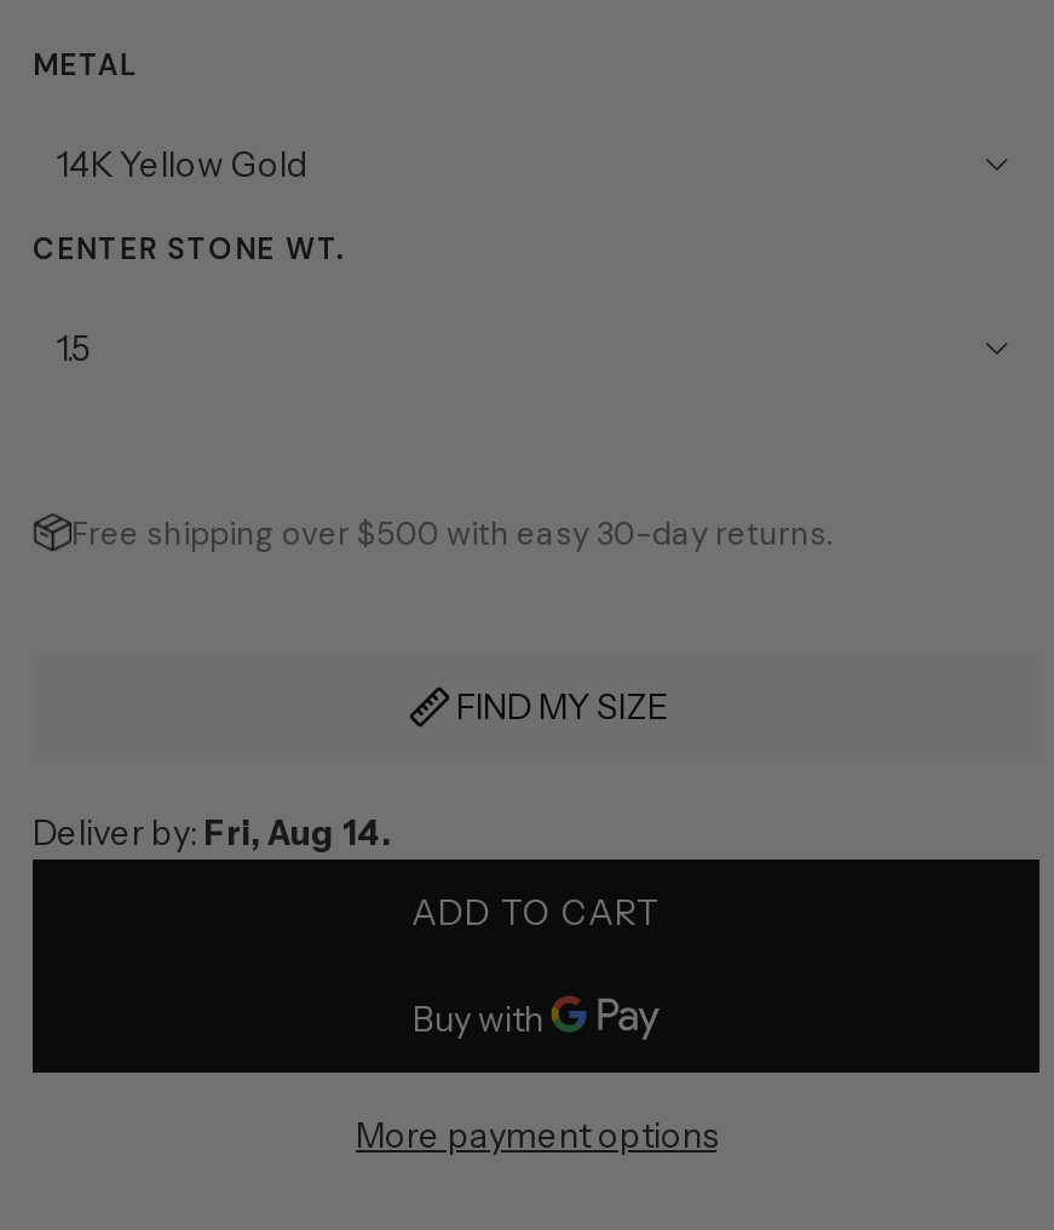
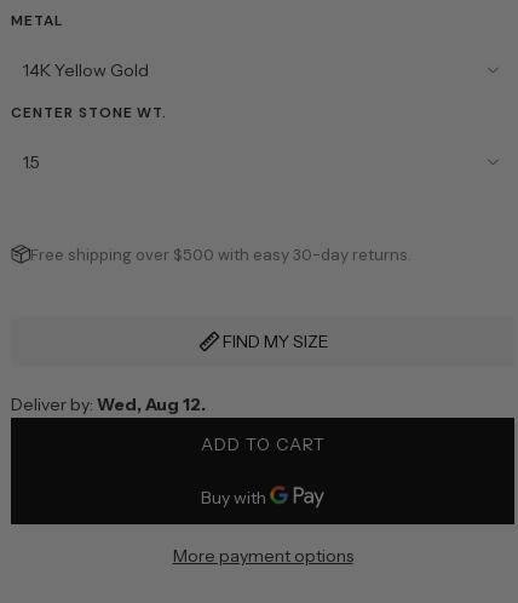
[33,811,391,854] Deliver by: Fri, Aug 14. -> [11,393,206,415] Deliver by: Wed, Aug 12.

